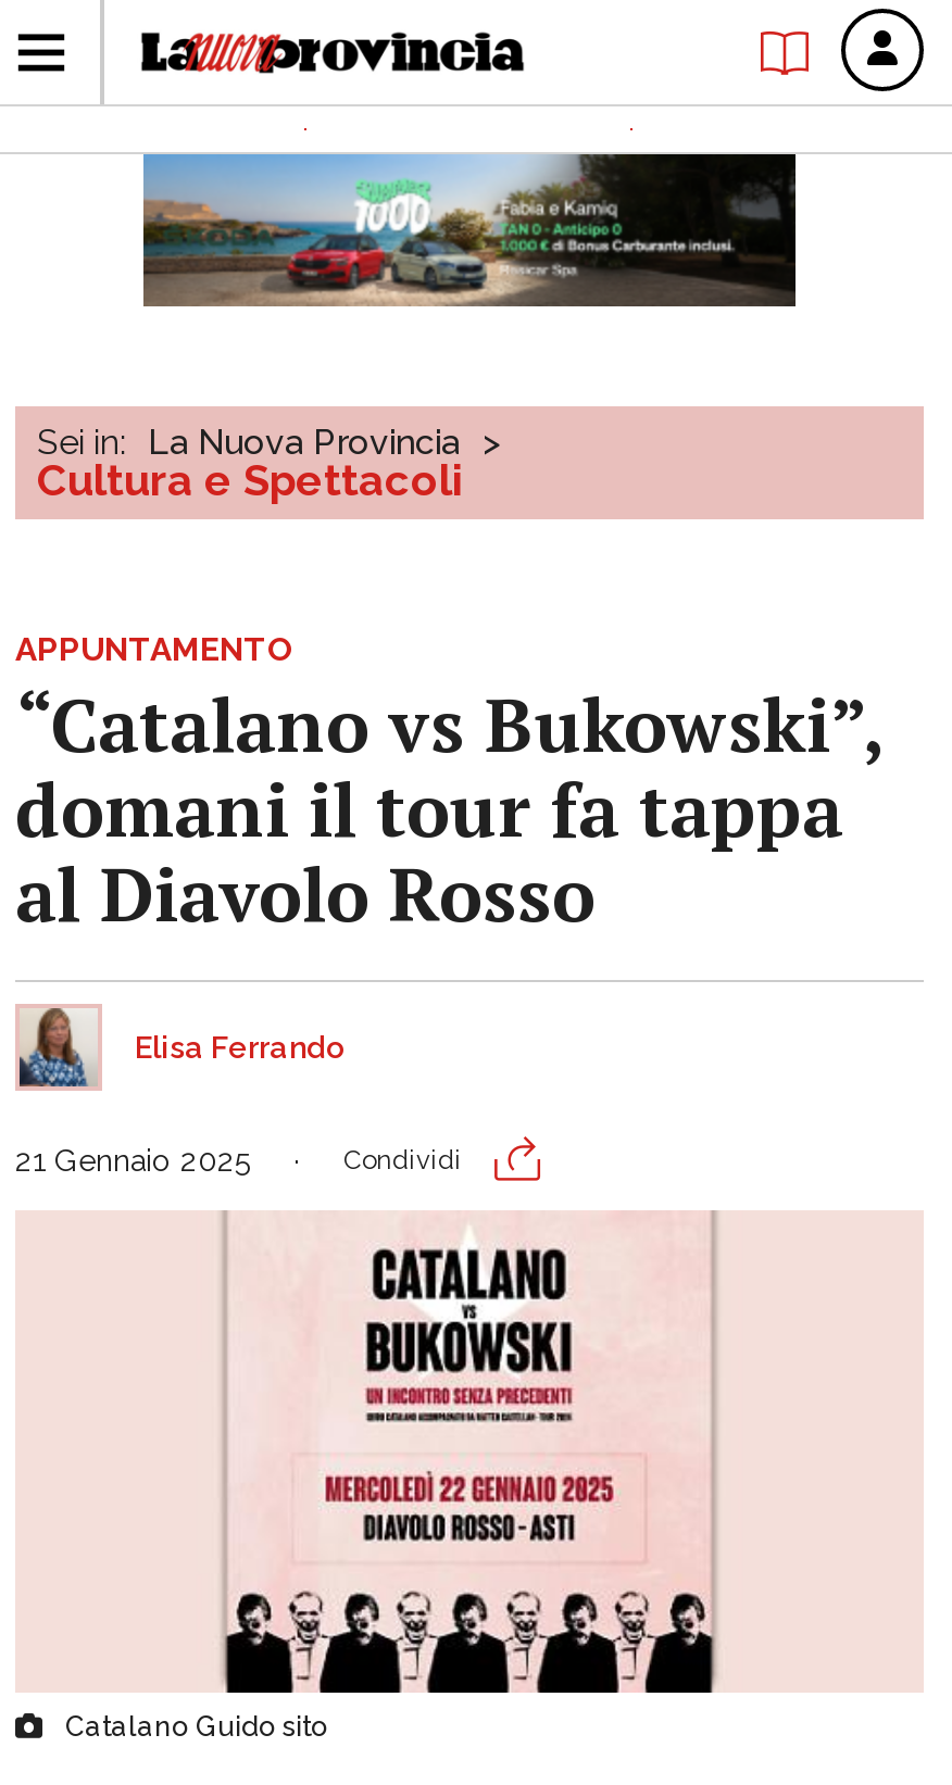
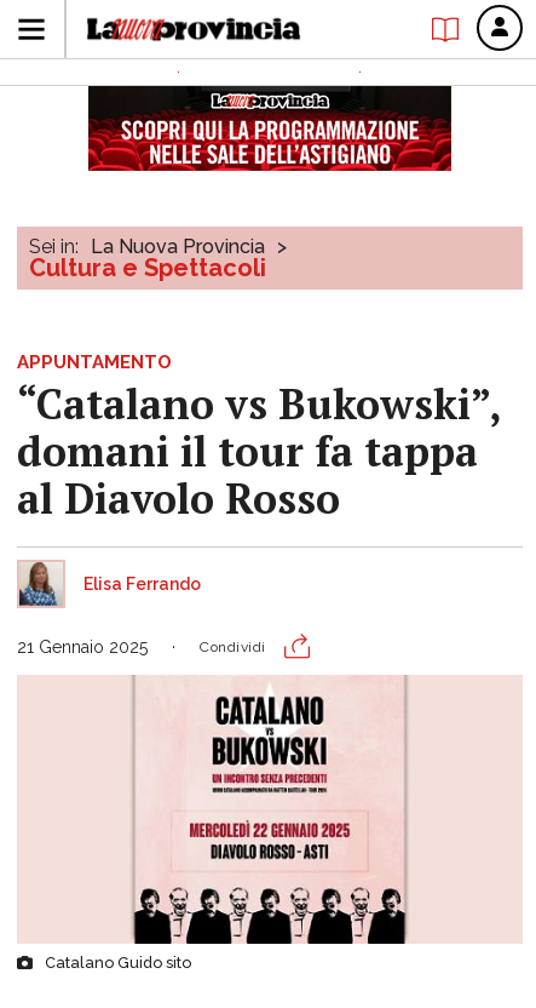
[141,152,798,309] [image] -> [87,85,453,172] [image]

